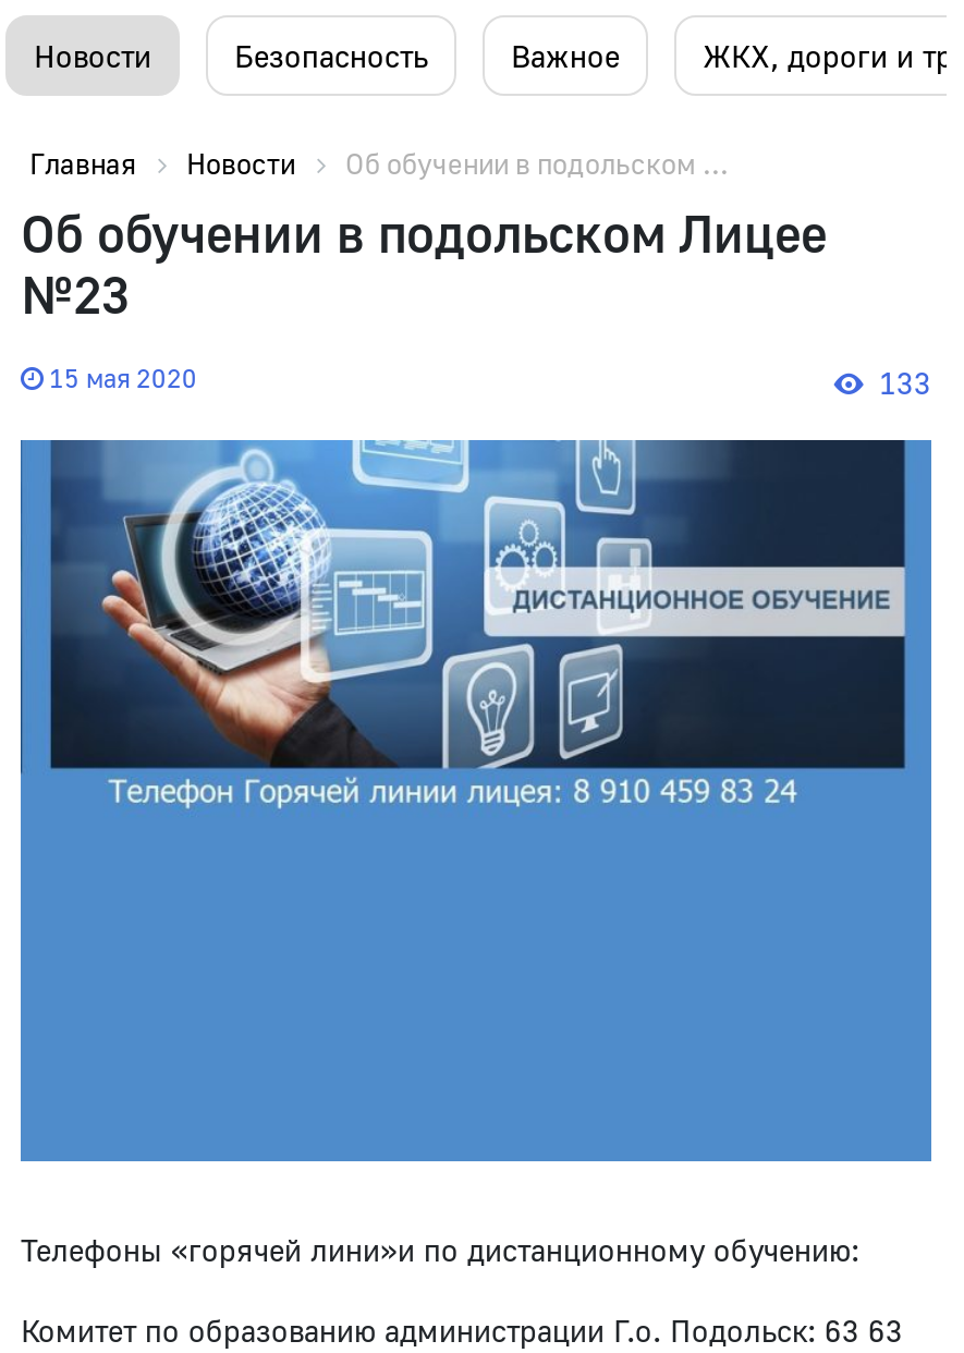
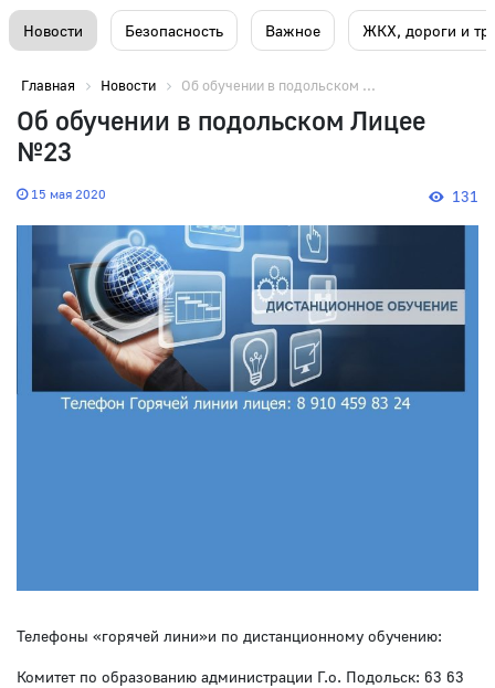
[870,363,931,400] 133 -> [447,186,478,205] 131

